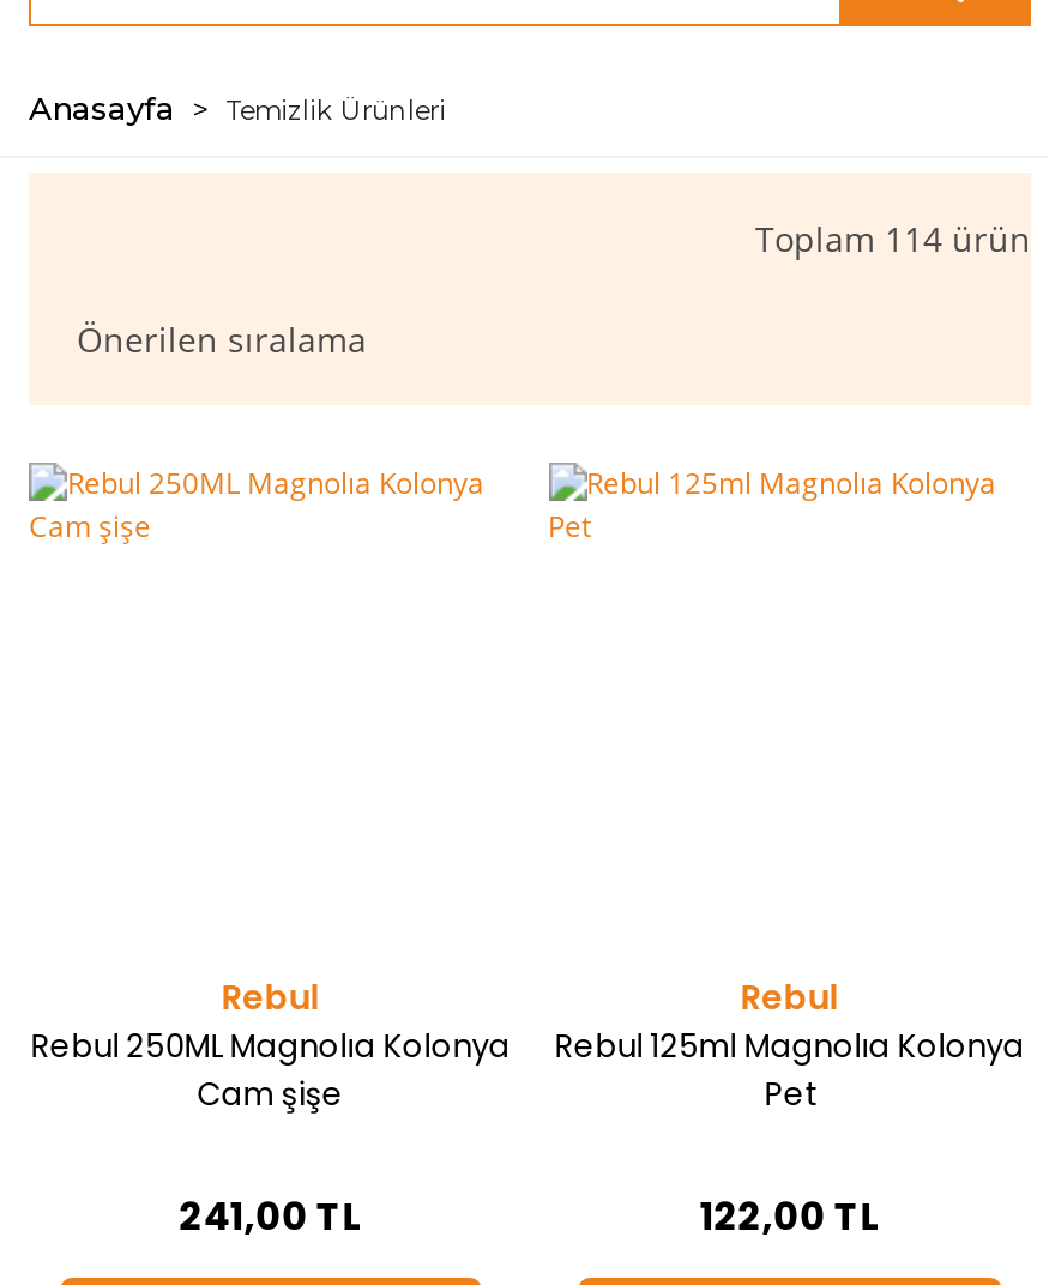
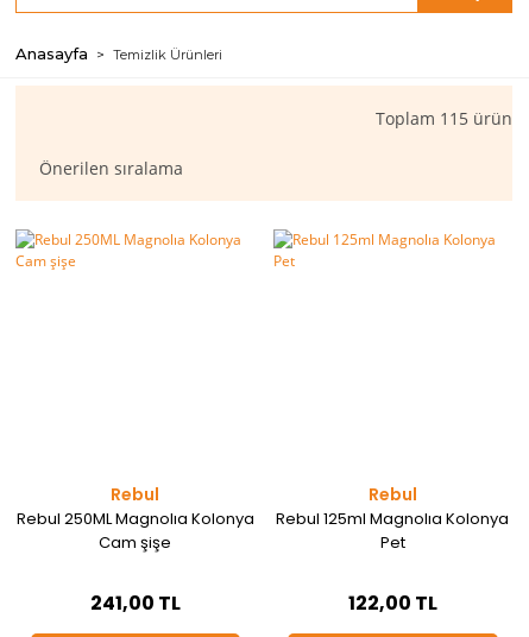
[755,216,1031,261] Toplam 114 ürün -> [376,107,512,130] Toplam 115 ürün

